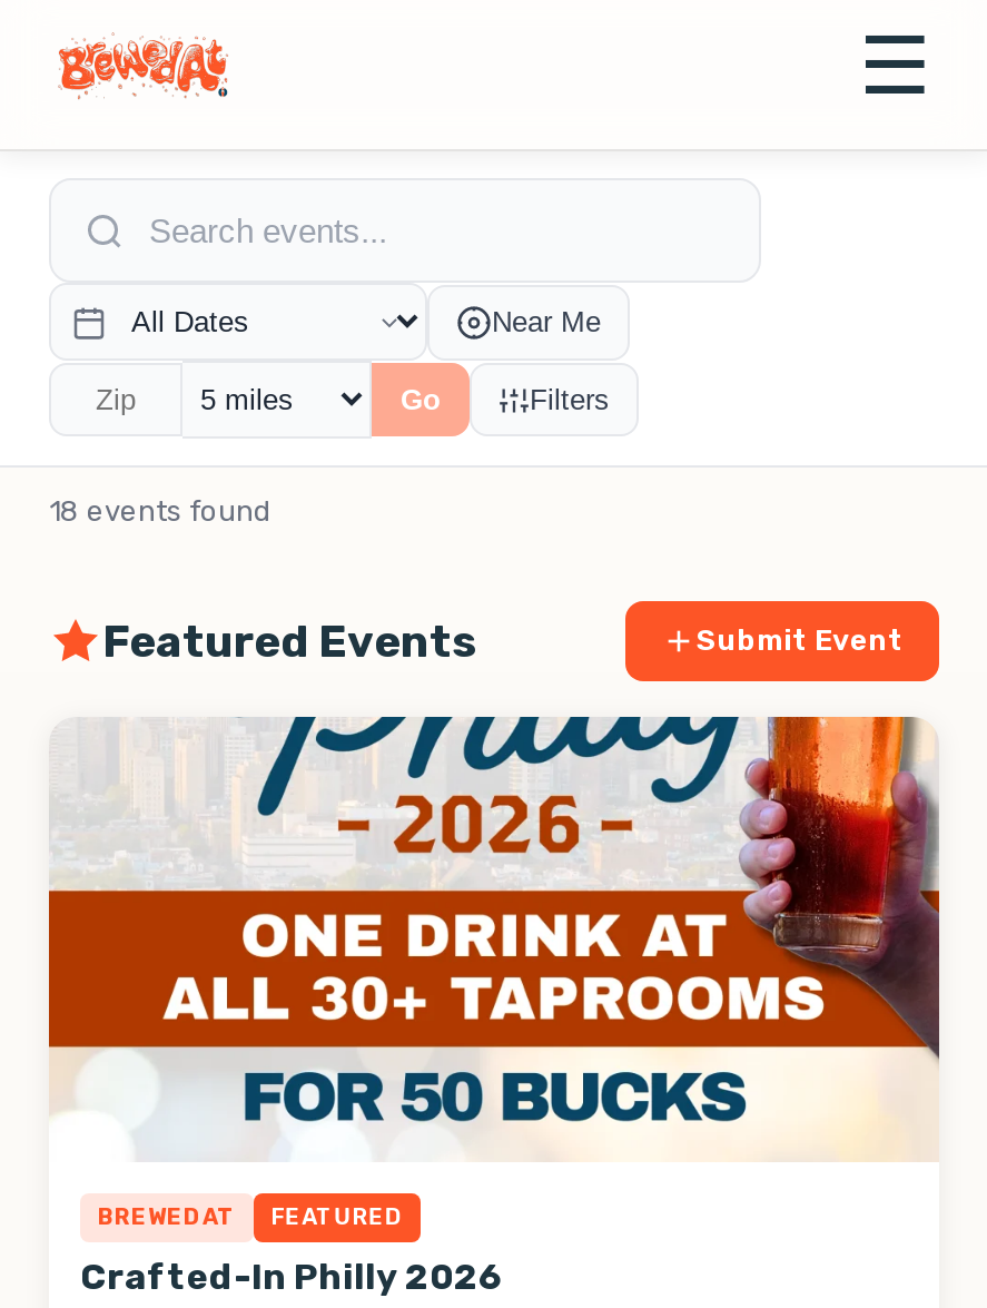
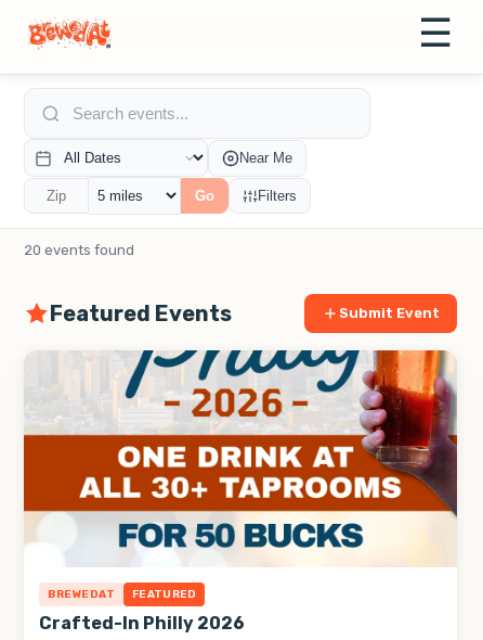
[49,494,272,528] 18 events found -> [24,242,134,258] 20 events found

